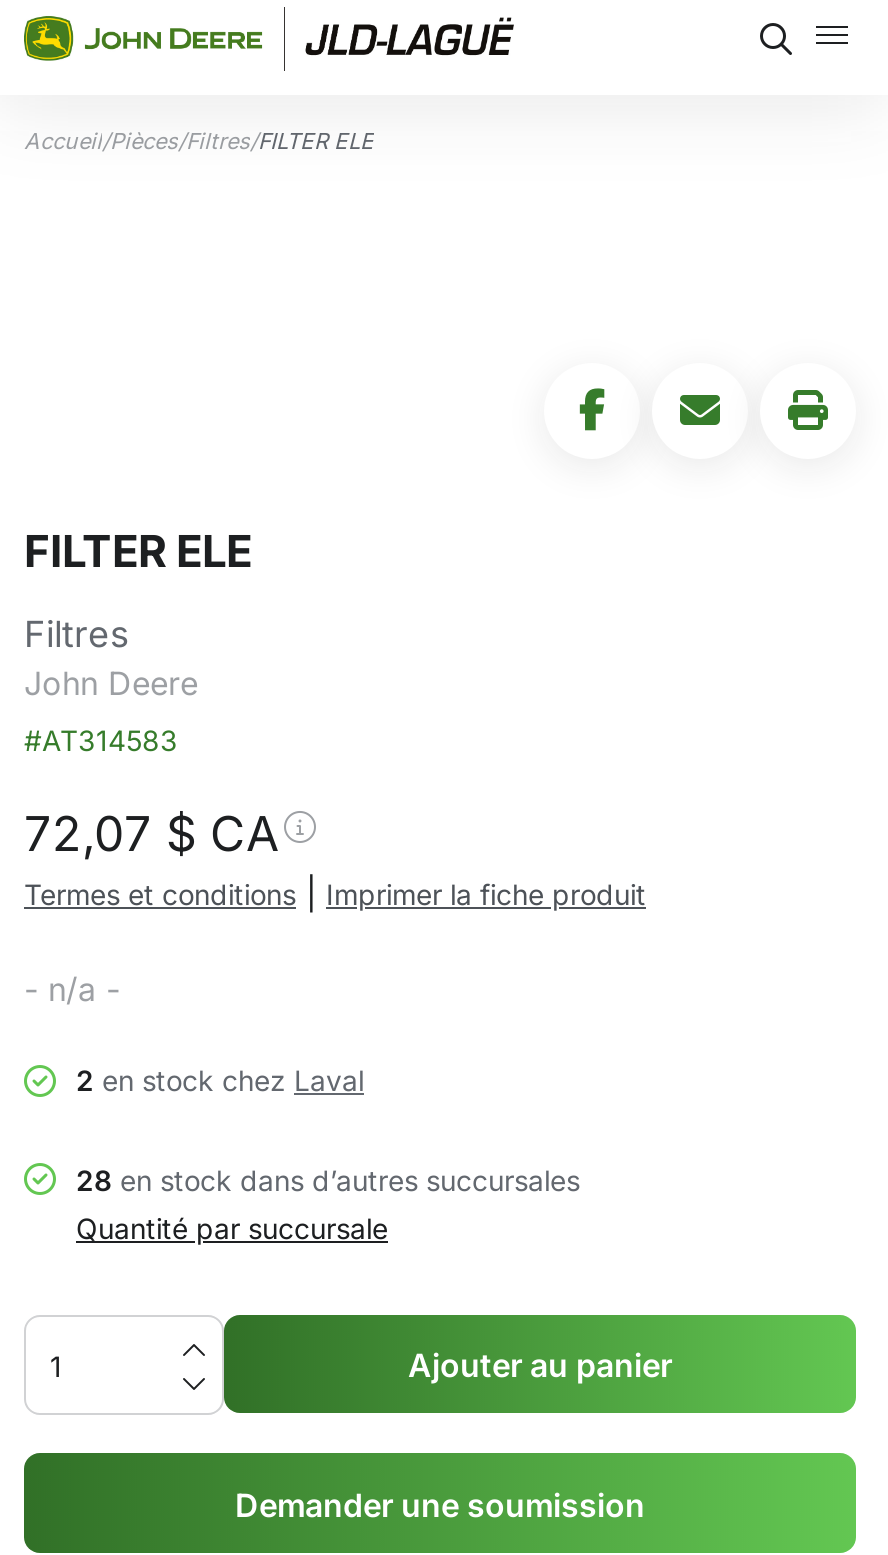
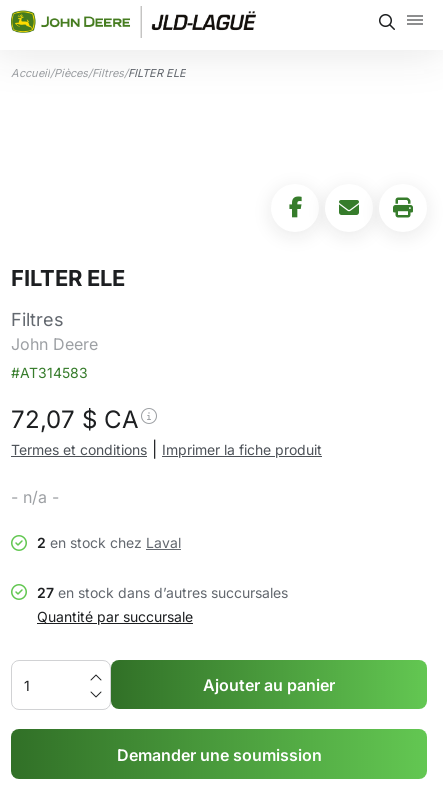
[76,1163,580,1197] 28 en stock dans d’autres succursales -> [37,584,288,601] 27 en stock dans d’autres succursales

